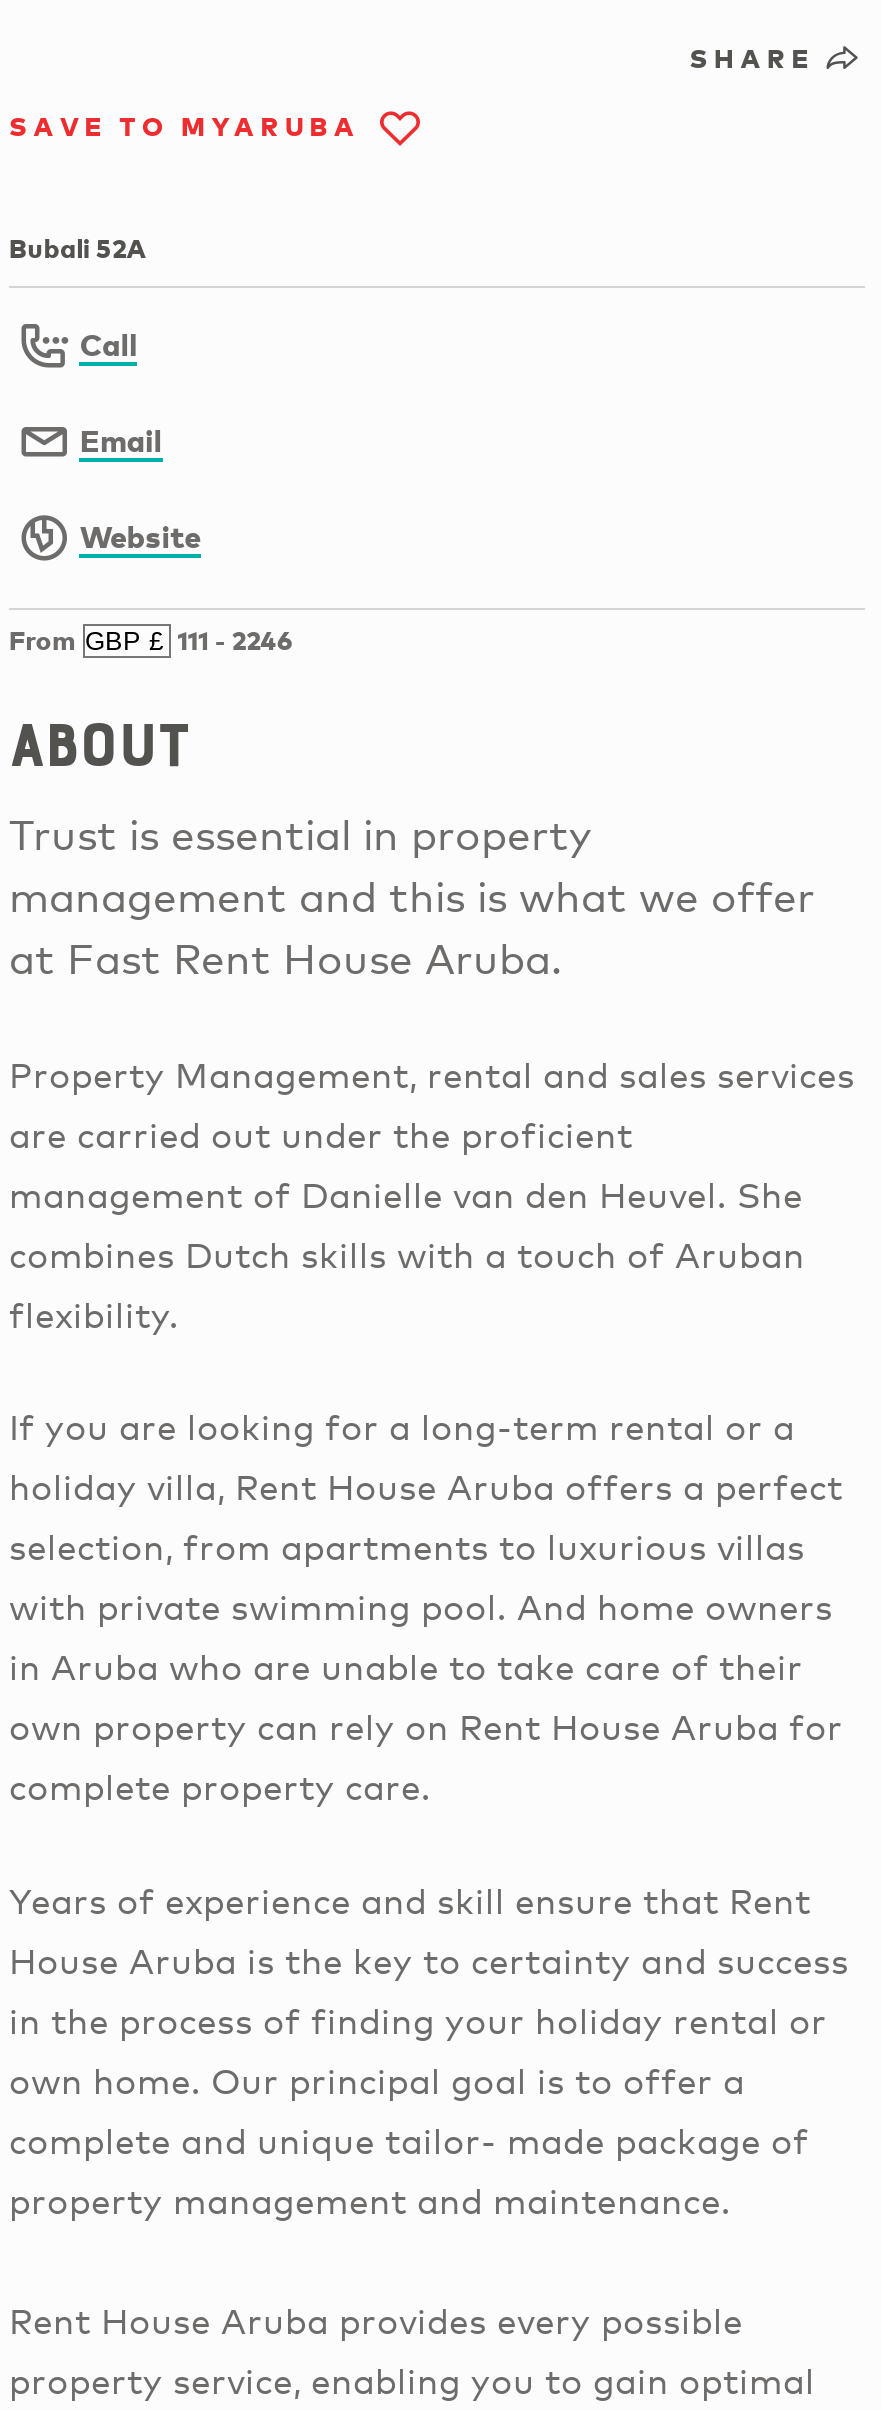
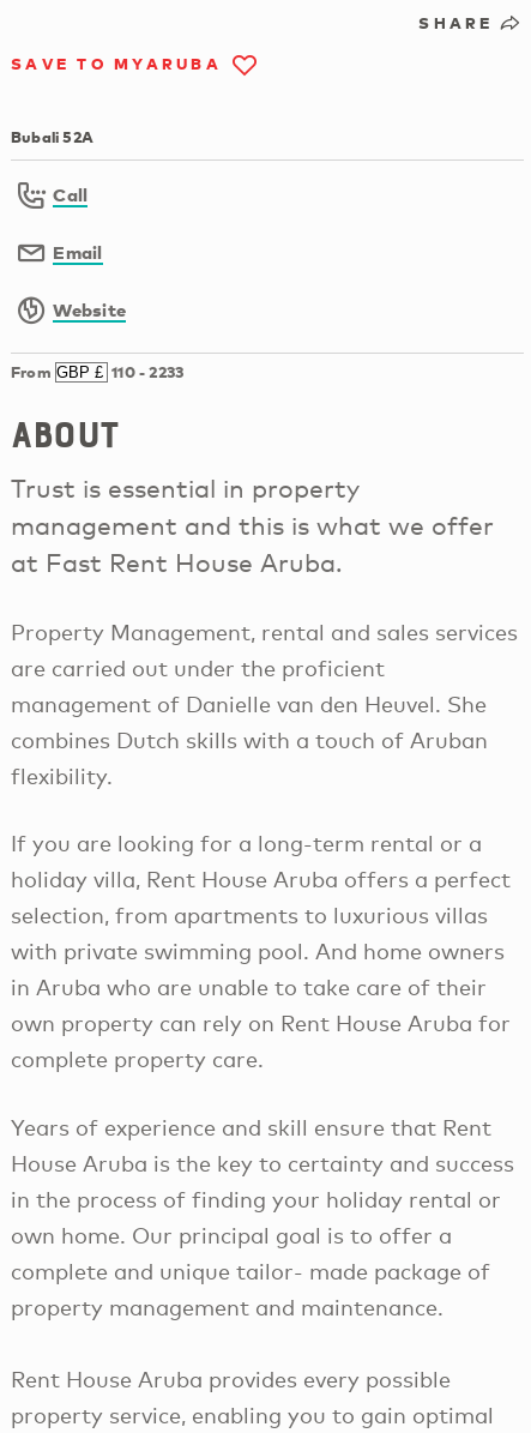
[177,624,293,656] 111 - 2246 -> [112,362,184,381] 110 - 2233

